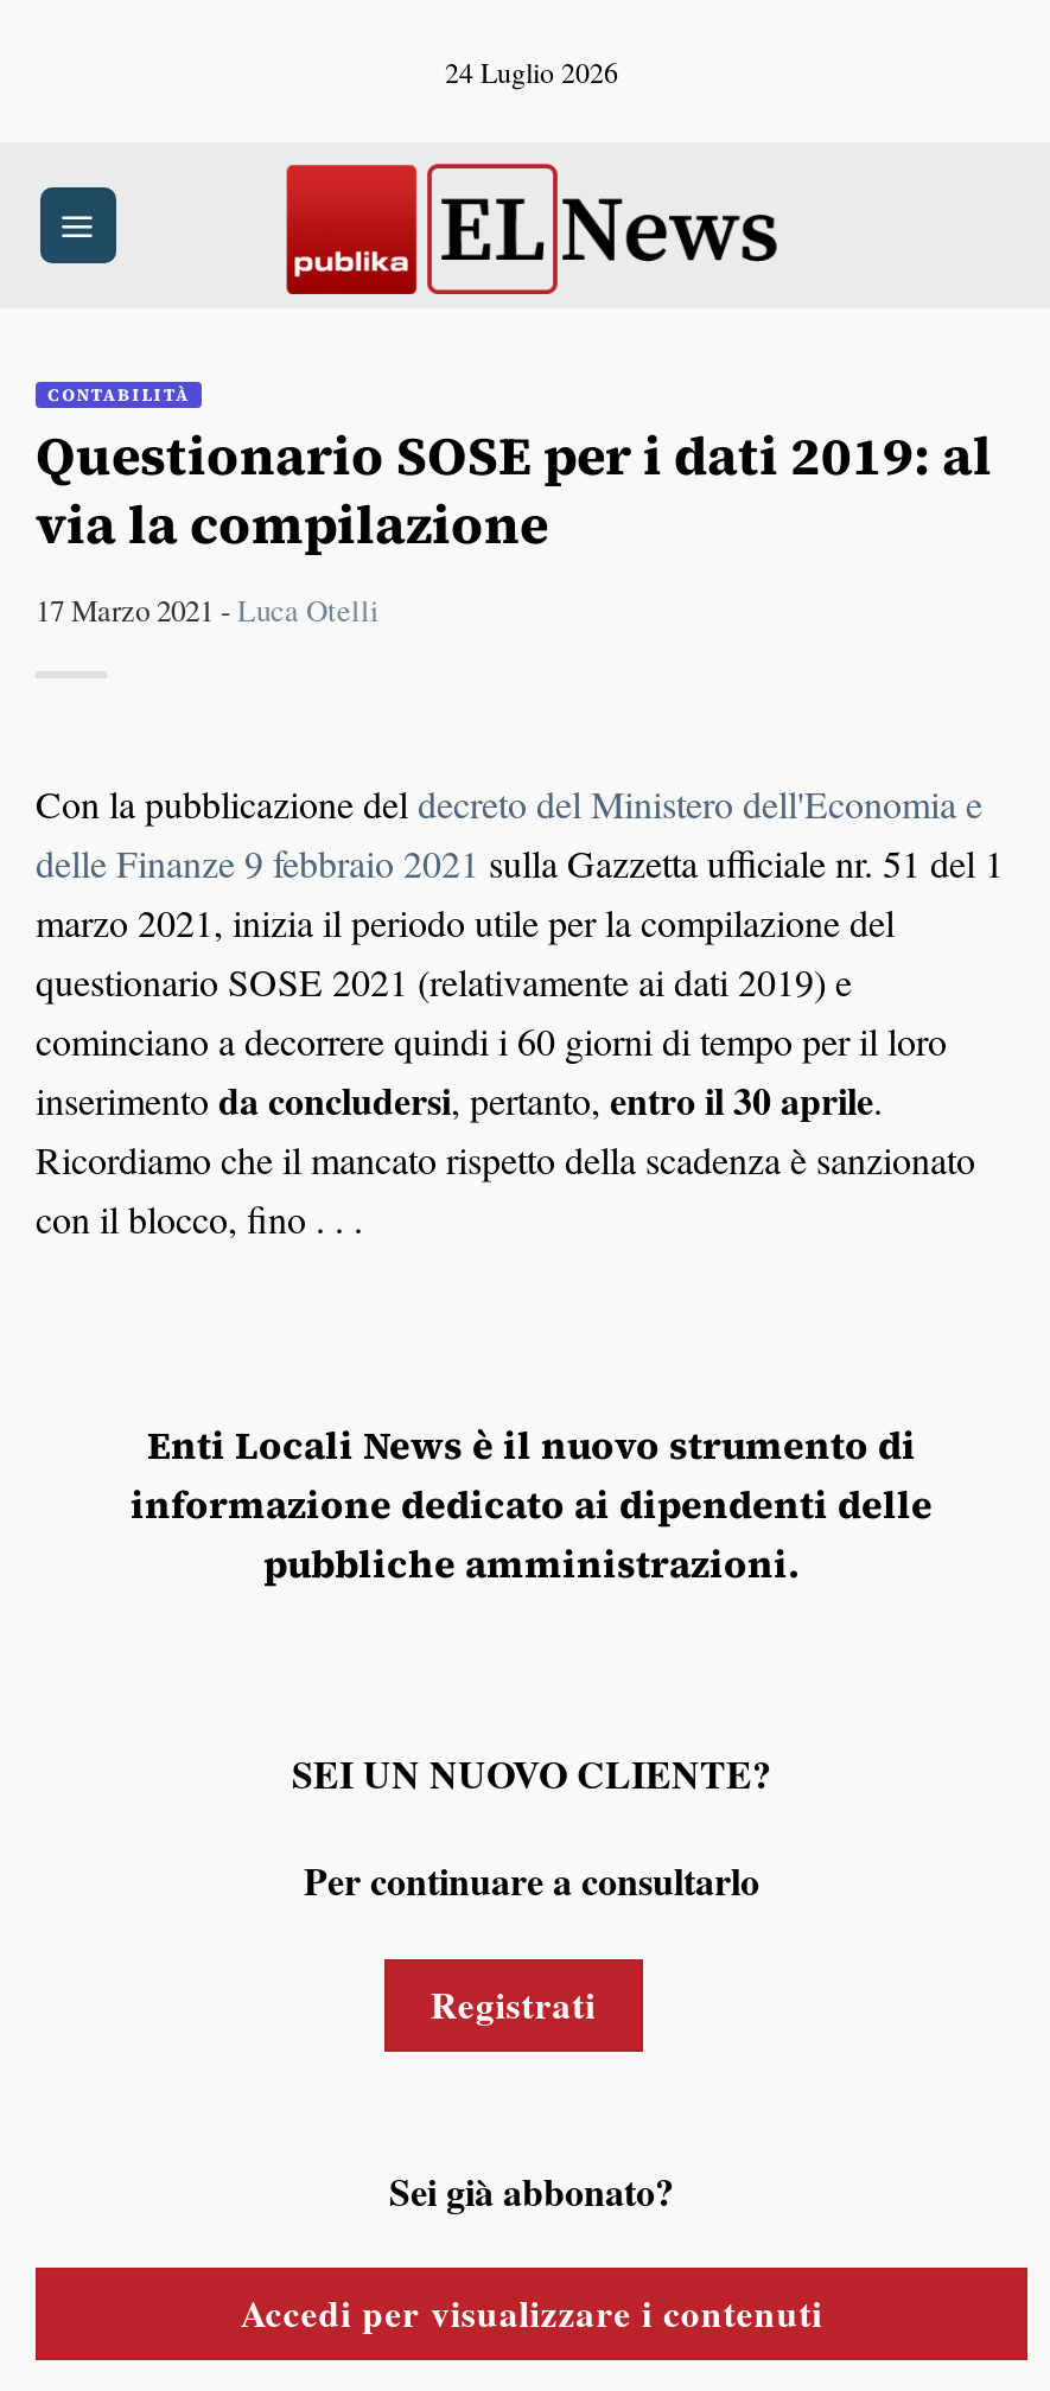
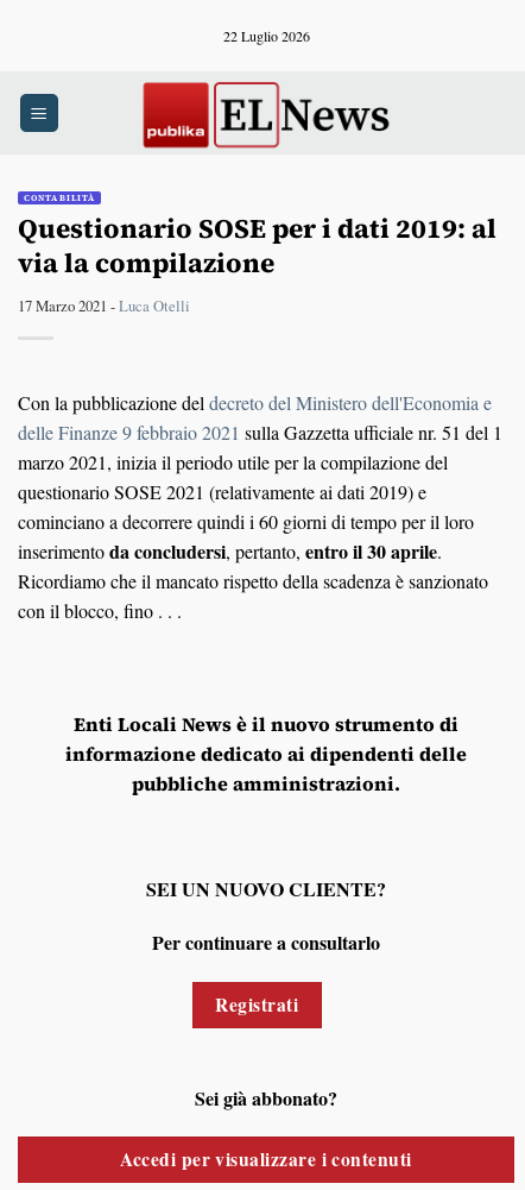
[445,51,618,89] 24 Luglio 2026 -> [223,26,309,45] 22 Luglio 2026

